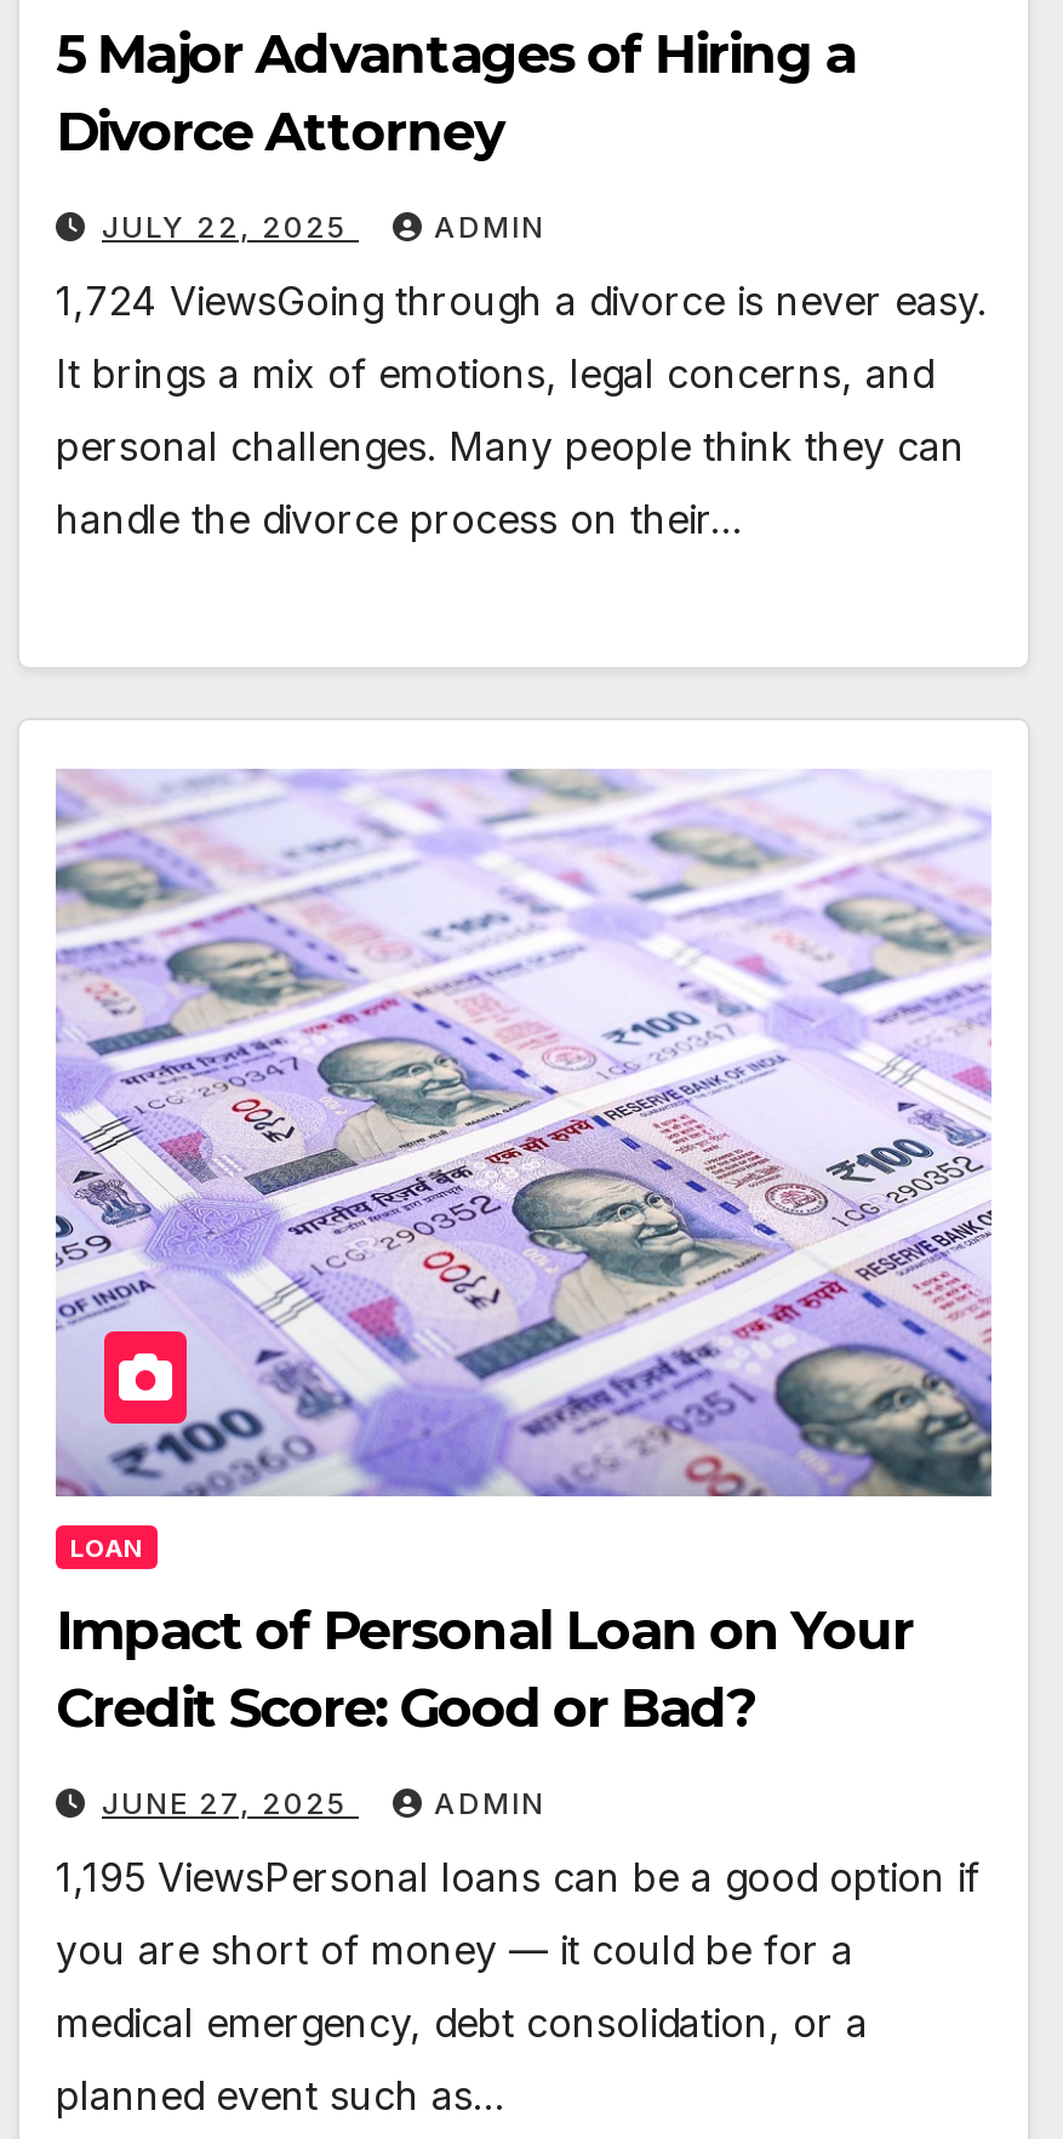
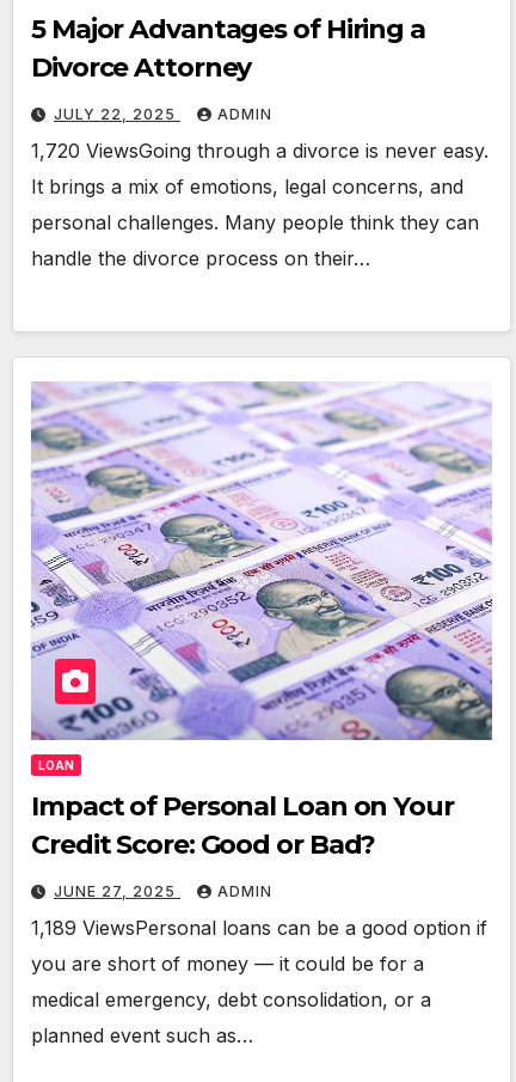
[56,276,987,325] 1,724 ViewsGoing through a divorce is never easy. -> [31,139,489,162] 1,720 ViewsGoing through a divorce is never easy.
[56,1854,979,1902] 1,195 ViewsPersonal loans can be a good option if -> [31,916,487,940] 1,189 ViewsPersonal loans can be a good option if

